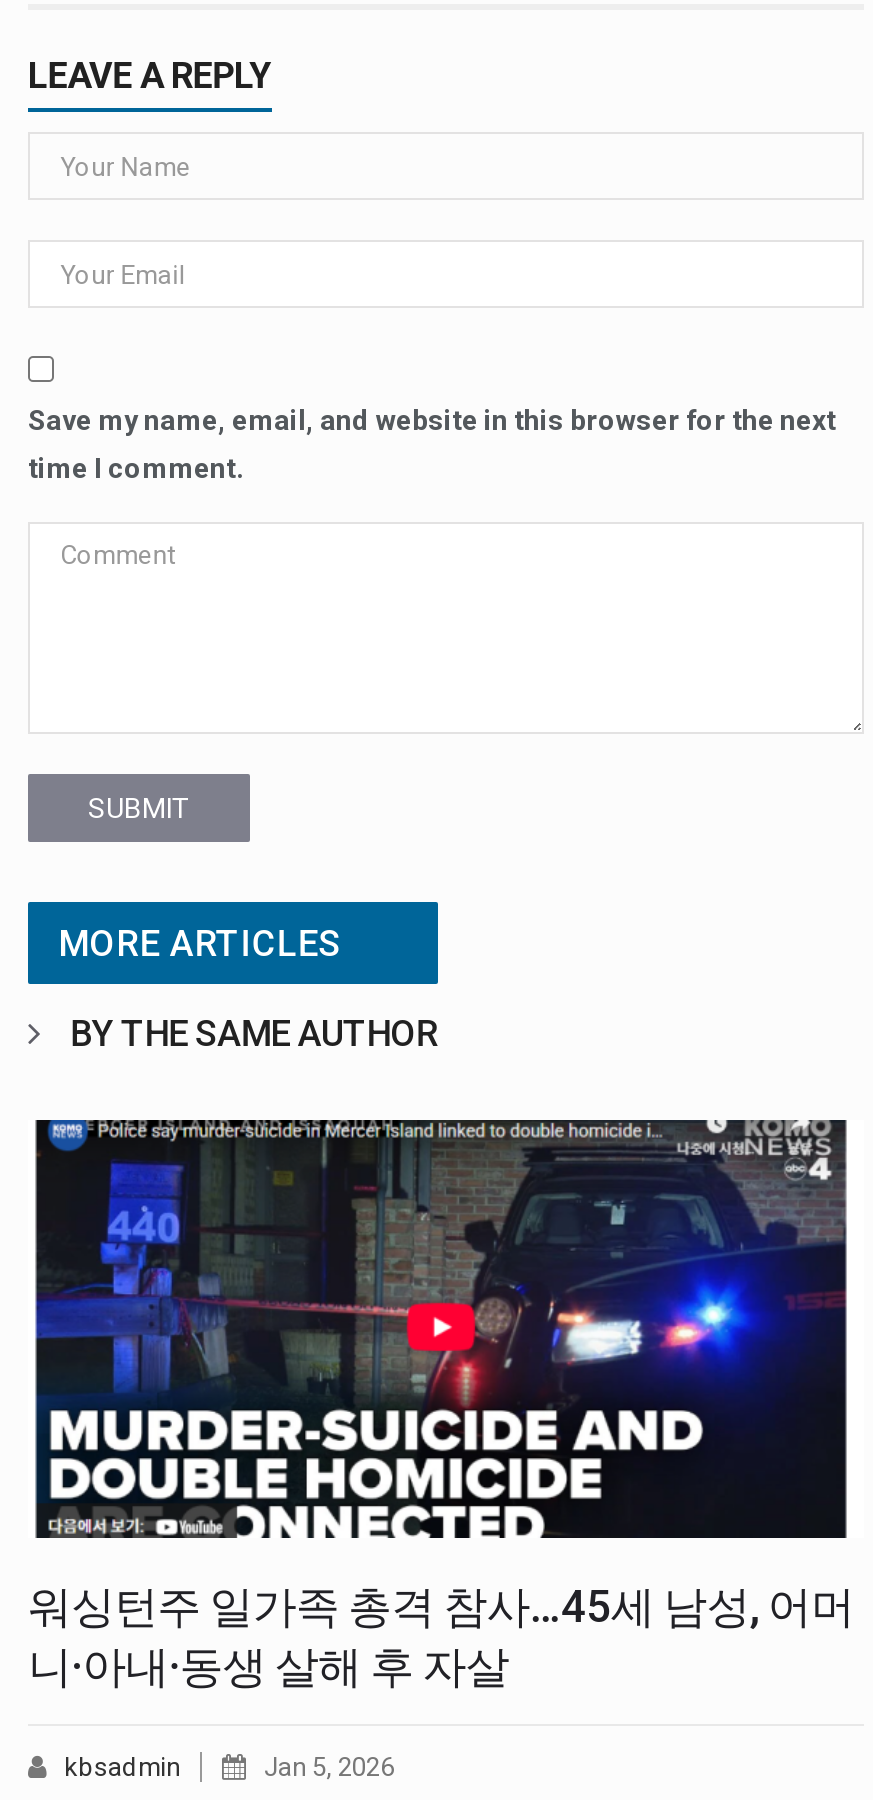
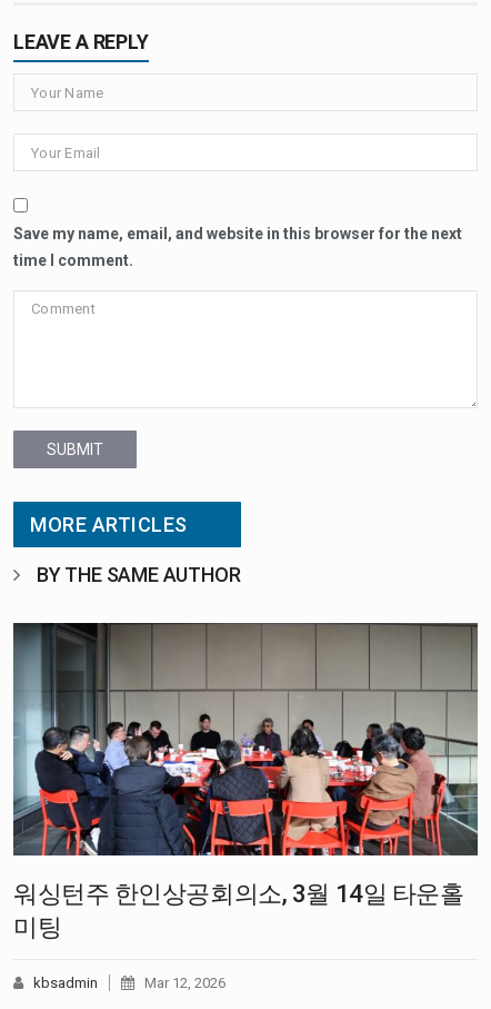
[28,1118,864,1692] [image] | 워싱턴주 일가족 총격 참사…45세 남성, 어머 | 니·아내·동생 살해 후 자살 -> [12,622,479,941] [image] | 워싱턴주 한인상공회의소, 3월 14일 타운홀 | 미팅
[264,1752,394,1782] Jan 5, 2026 -> [144,975,226,991] Mar 12, 2026

